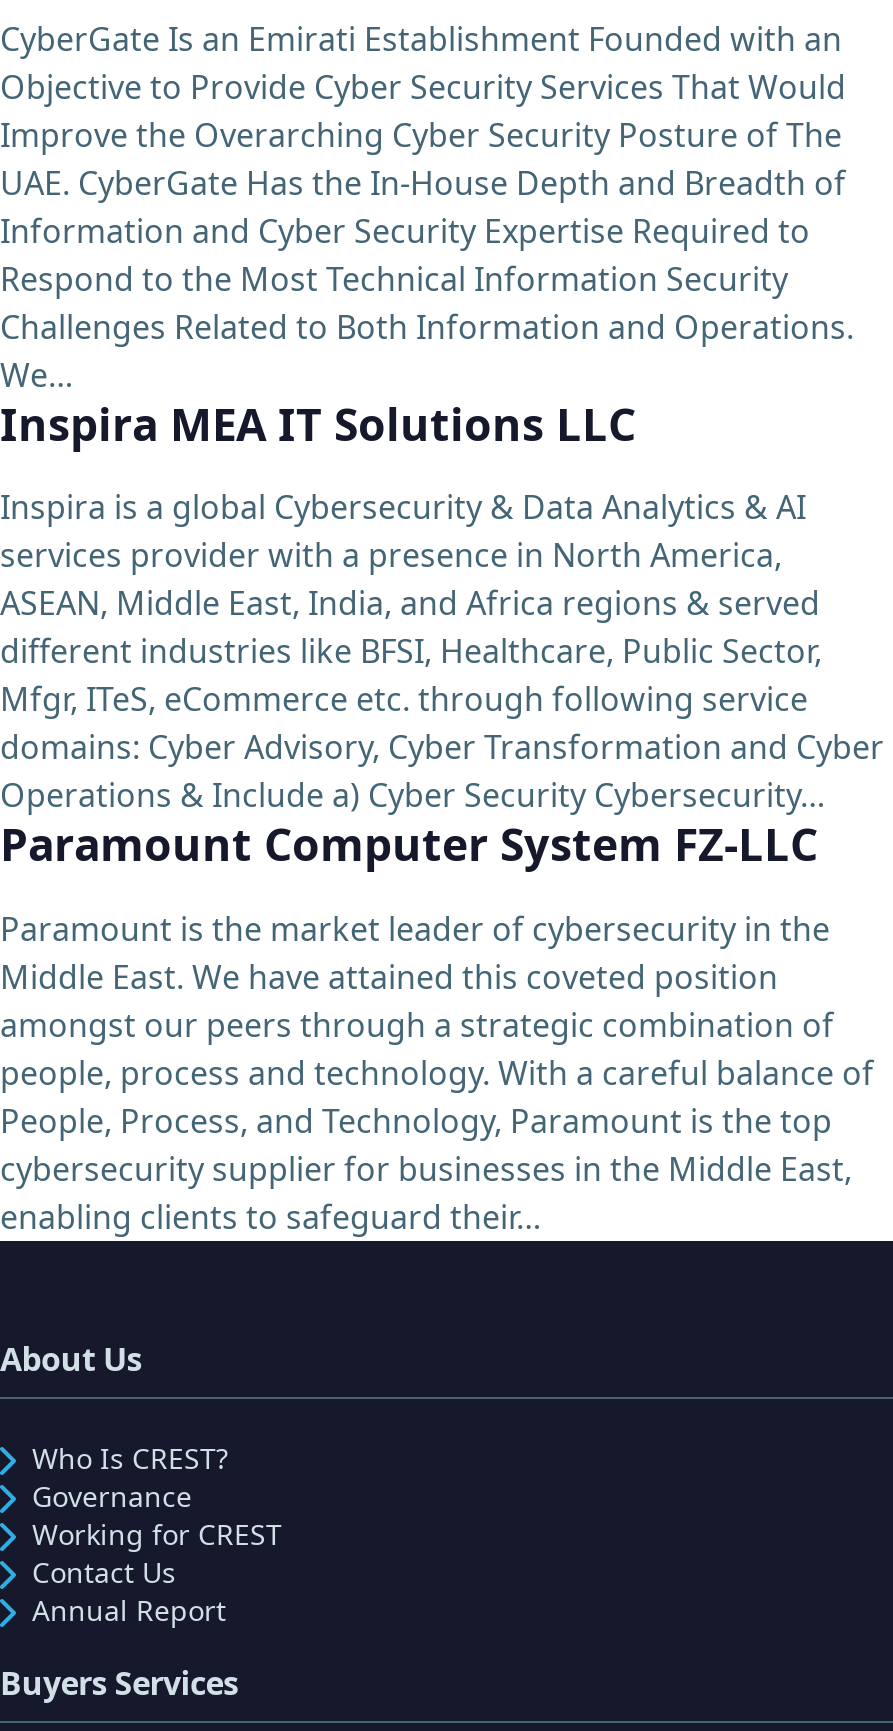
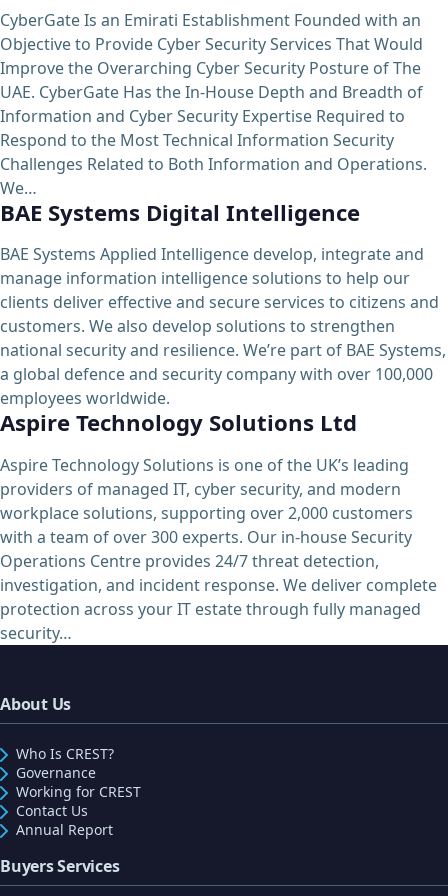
[0,392,636,454] Inspira MEA IT Solutions LLC -> [0,197,360,228] BAE Systems Digital Intelligence
[0,485,884,875] Inspira is a global Cybersecurity & Data Analytics & AI | services provider with a presence in North America, | ASEAN, Middle East, India, and Africa regions & served | different industries like BFSI, Healthcare, Public Sector, | Mfgr, ITeS, eCommerce etc. through following service | domains: Cyber Advisory, Cyber Transformation and Cyber | Operations & Include a) Cyber Security Cybersecurity… | Paramount Computer System FZ-LLC -> [0,243,446,438] BAE Systems Applied Intelligence develop, integrate and | manage information intelligence solutions to help our | clients deliver effective and secure services to citizens and | customers. We also develop solutions to strengthen | national security and resilience. We’re part of BAE Systems, | a global defence and security company with over 100,000 | employees worldwide. | Aspire Technology Solutions Ltd
[0,906,874,1238] Paramount is the market leader of cybersecurity in the | Middle East. We have attained this coveted position | amongst our peers through a strategic combination of | people, process and technology. With a careful balance of | People, Process, and Technology, Paramount is the top | cybersecurity supplier for businesses in the Middle East, | enabling clients to safeguard their… -> [0,453,437,643] Aspire Technology Solutions is one of the UK’s leading | providers of managed IT, cyber security, and modern | workplace solutions, supporting over 2,000 customers | with a team of over 300 experts. Our in-house Security | Operations Centre provides 24/7 threat detection, | investigation, and incident response. We deliver complete | protection across your IT estate through fully managed | security…

